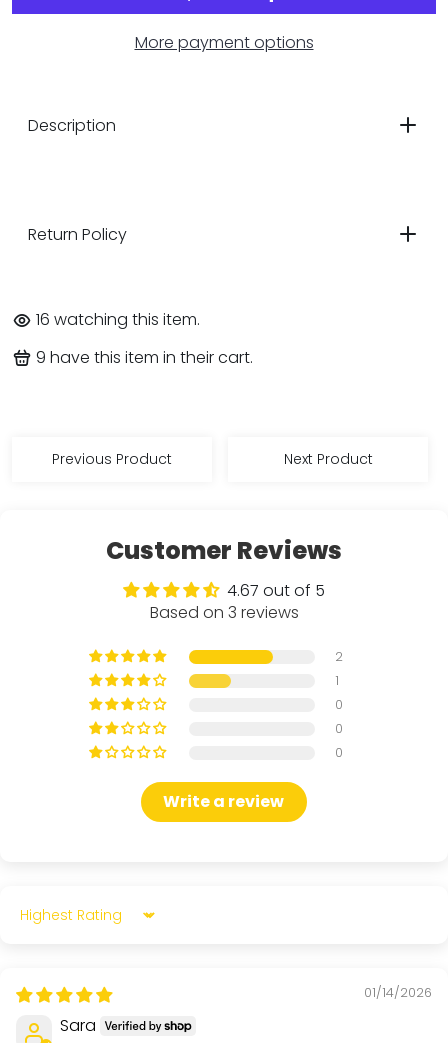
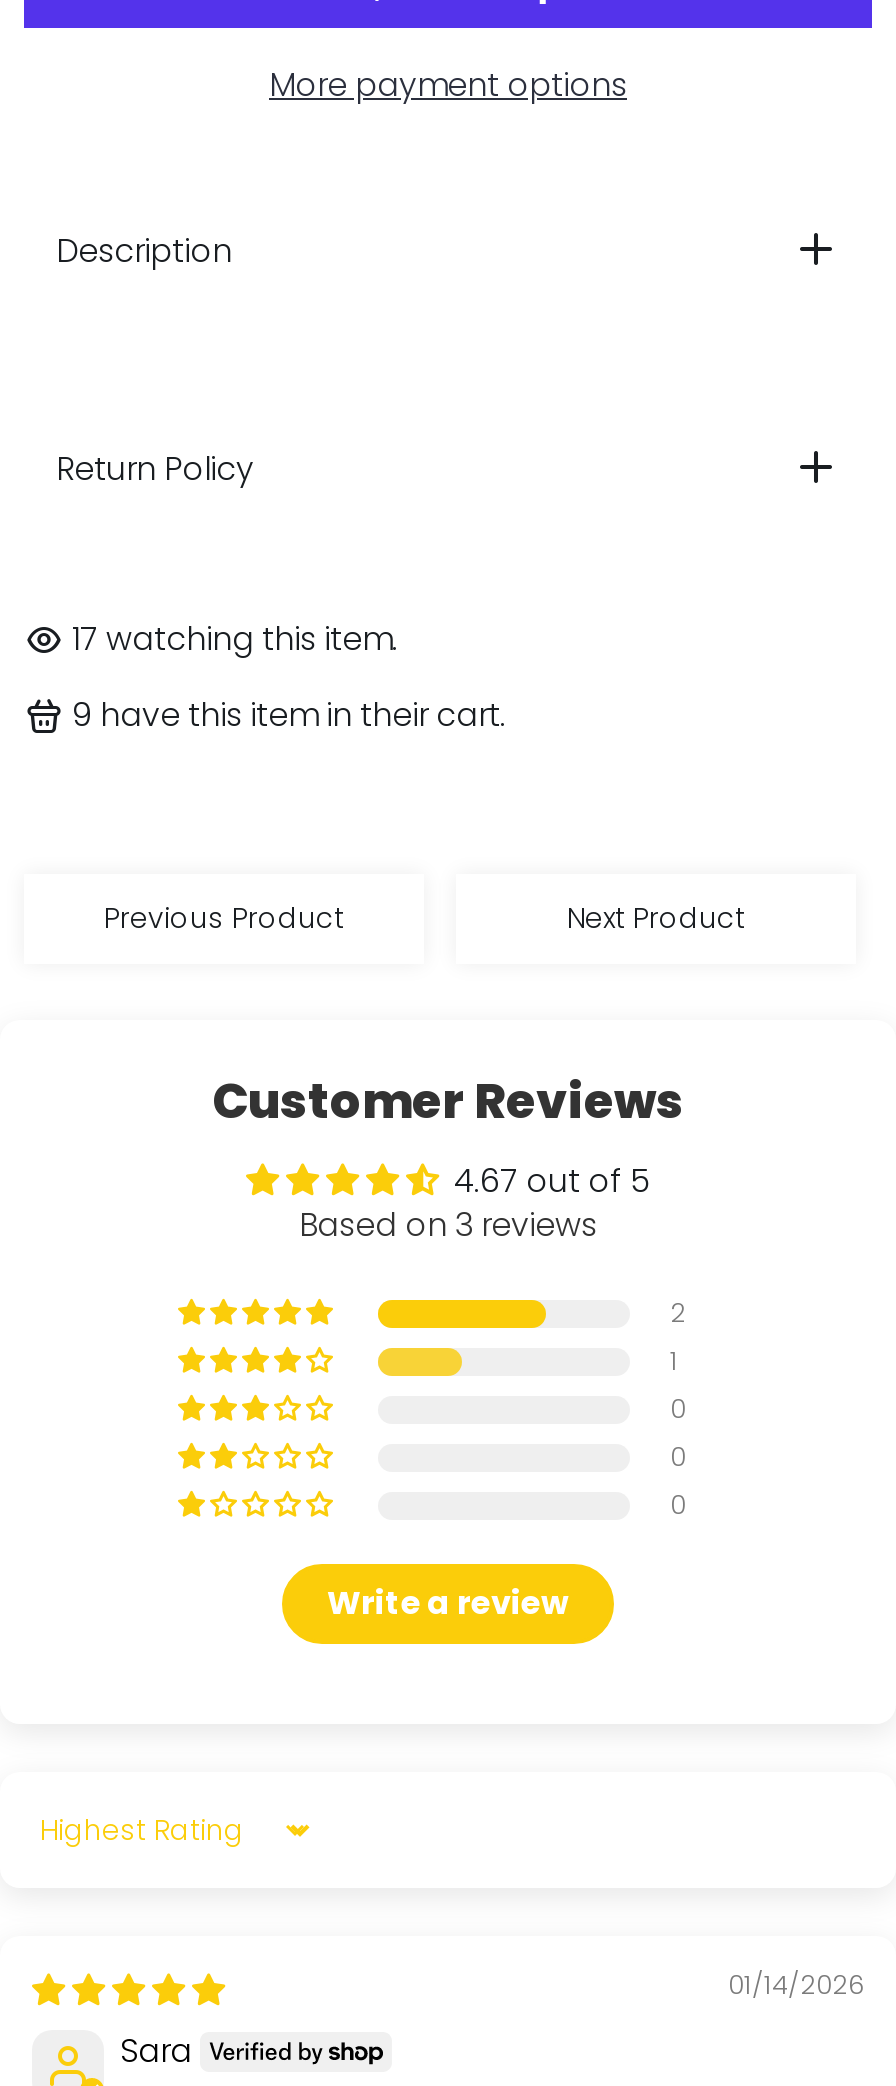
[36,308,200,331] 16 watching this item. -> [72,616,398,662] 17 watching this item.

